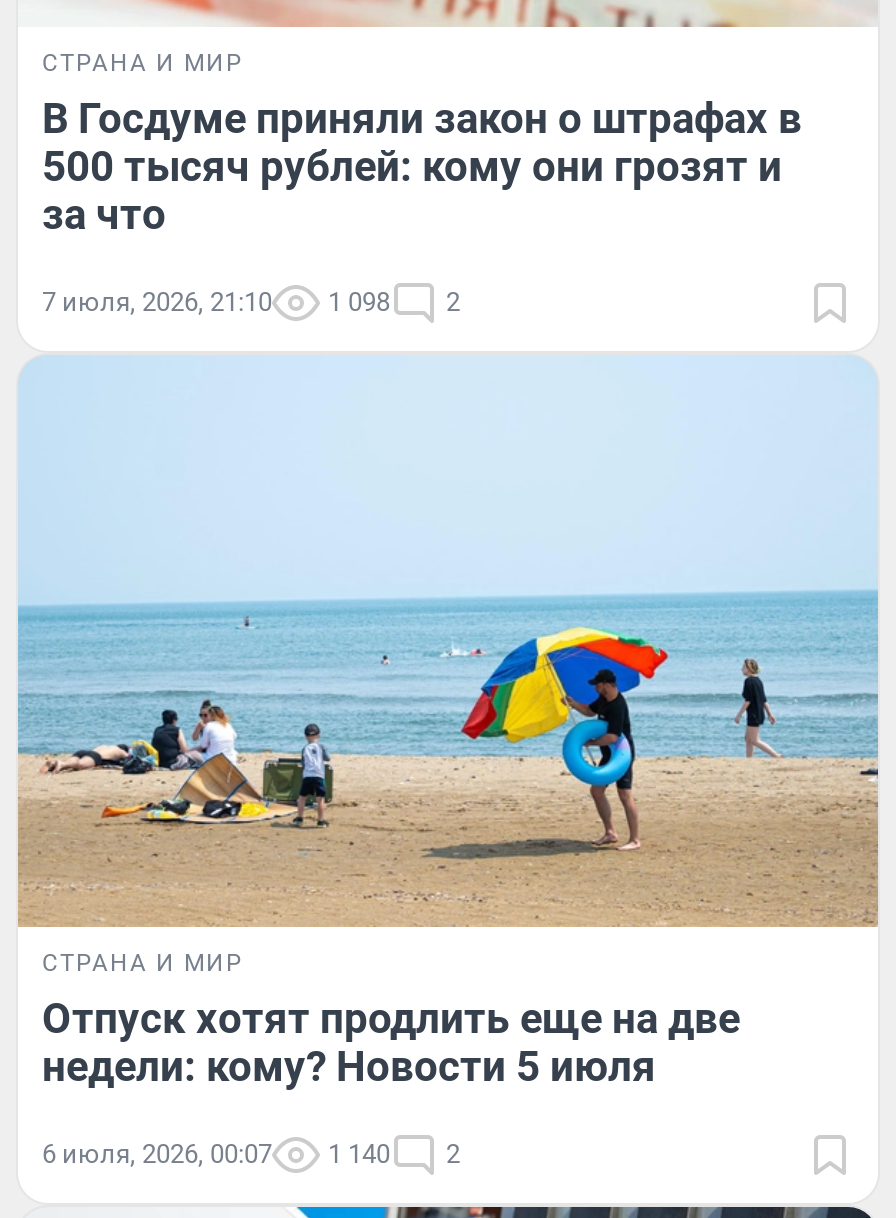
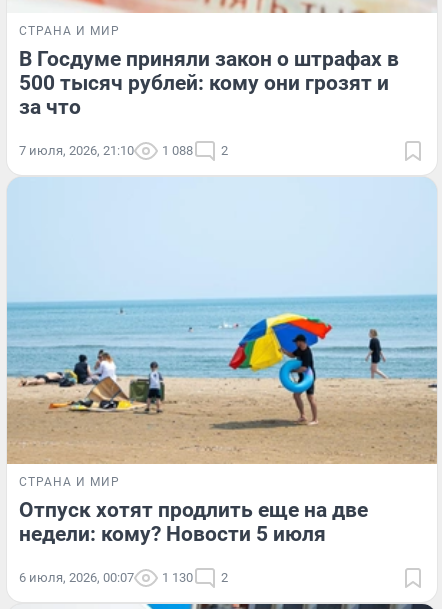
[42,286,460,316] 7 июля, 2026, 21:10 1 098 2 -> [19,143,228,158] 7 июля, 2026, 21:10 1 088 2
[42,1140,460,1170] 6 июля, 2026, 00:07 1 140 2 -> [19,570,228,585] 6 июля, 2026, 00:07 1 130 2

